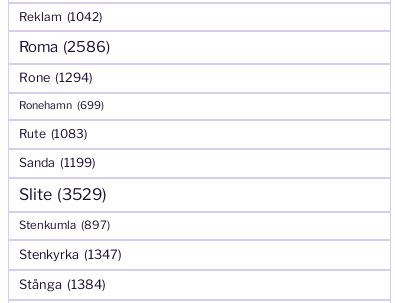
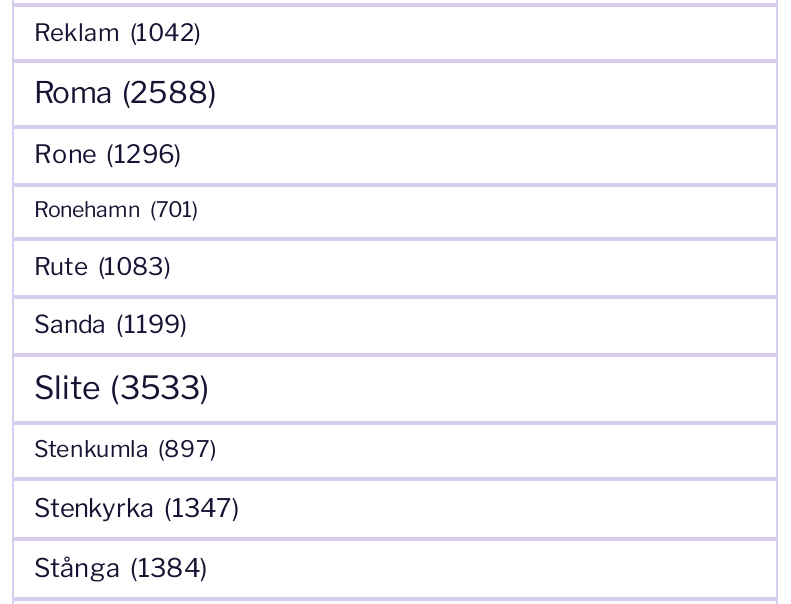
[19,38,110,56] Roma (2586) -> [34,74,216,110] Roma (2588)
[19,70,93,85] Rone (1294) -> [34,138,182,168] Rone (1296)
[19,99,104,112] Ronehamn (699) -> [34,196,198,222] Ronehamn (701)
[19,185,107,204] Slite (3529) -> [34,368,210,406] Slite (3533)

